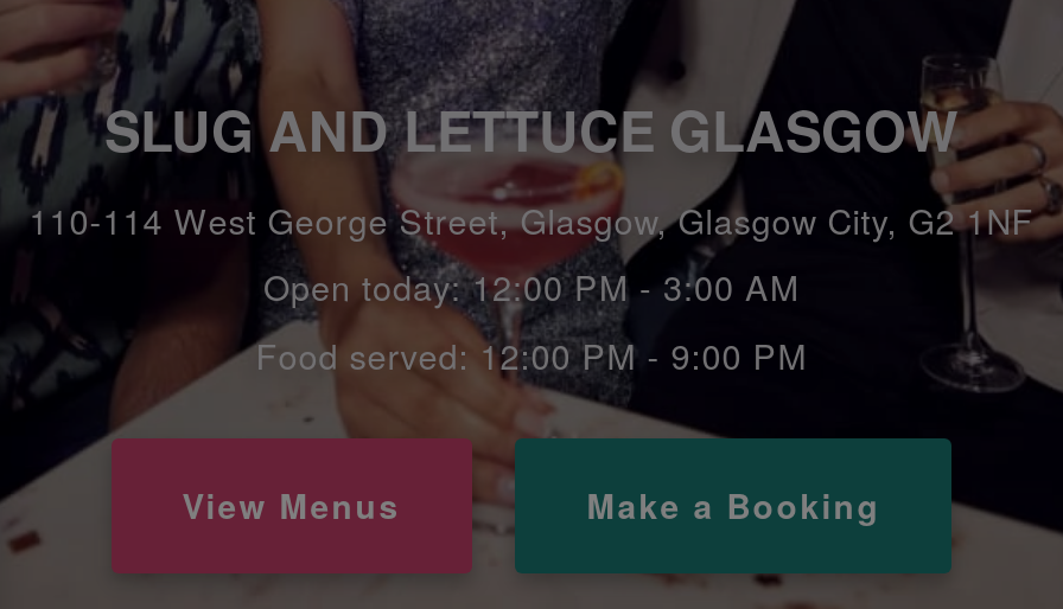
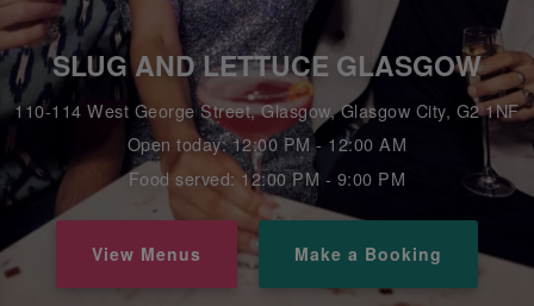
[263,261,800,311] Open today: 12:00 PM - 3:00 AM -> [127,131,407,156] Open today: 12:00 PM - 12:00 AM

